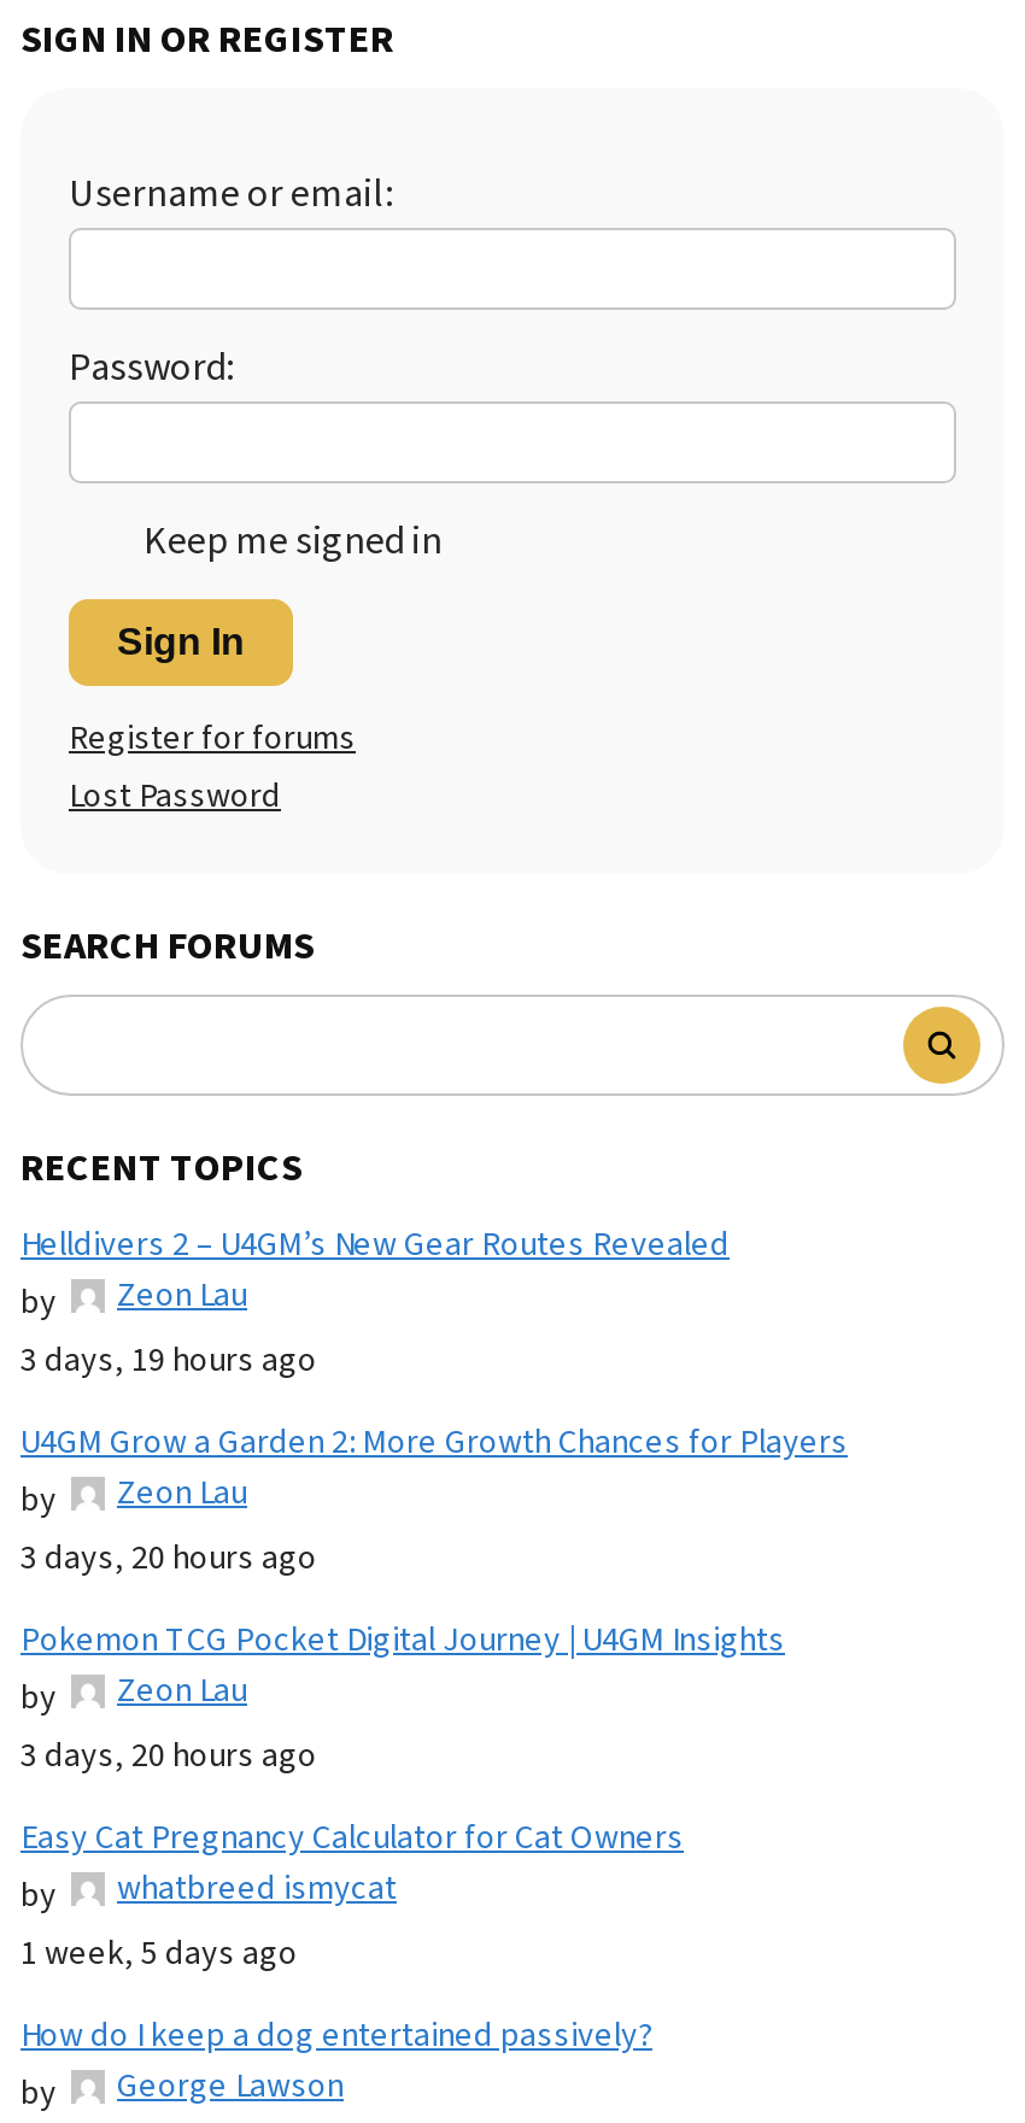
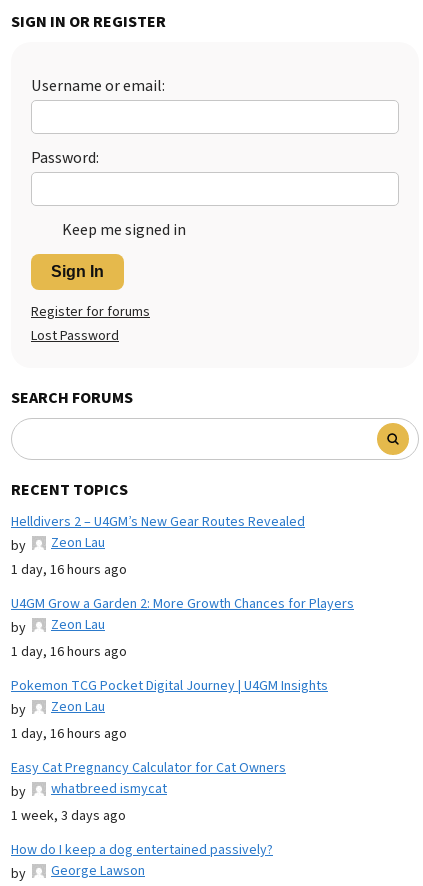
[20,1336,317,1384] 3 days, 19 hours ago -> [11,560,127,580] 1 day, 16 hours ago
[20,1534,317,1582] 3 days, 20 hours ago -> [11,642,127,662] 1 day, 16 hours ago
[20,1732,317,1780] 3 days, 20 hours ago -> [11,724,127,744] 1 day, 16 hours ago
[20,1929,298,1978] 1 week, 5 days ago -> [11,806,126,826] 1 week, 3 days ago

